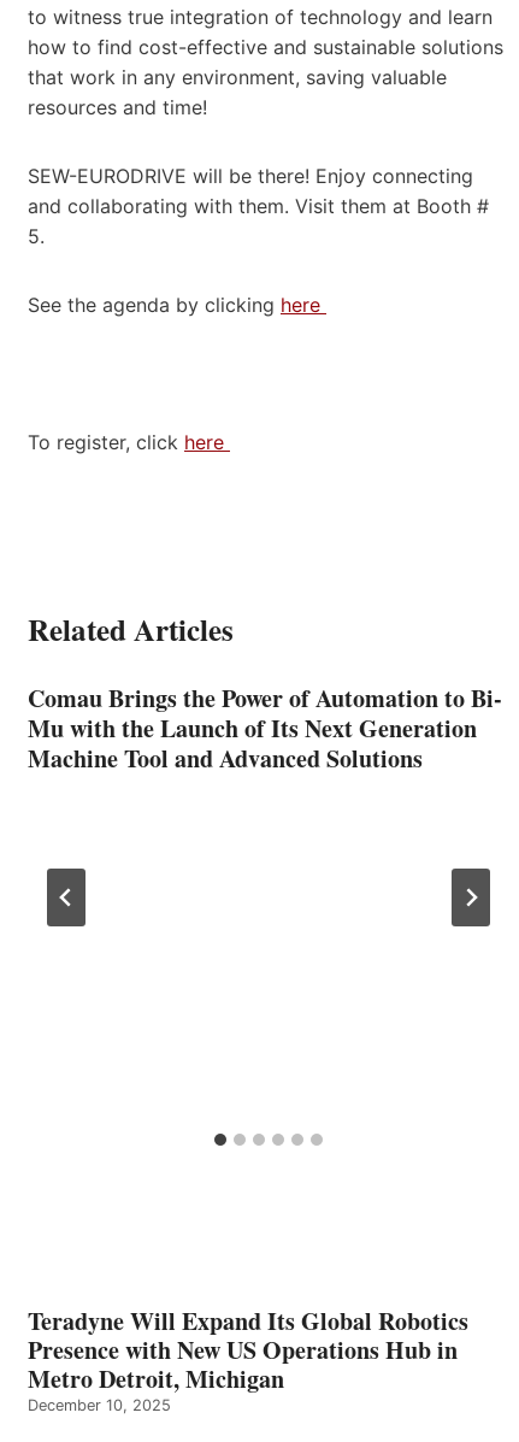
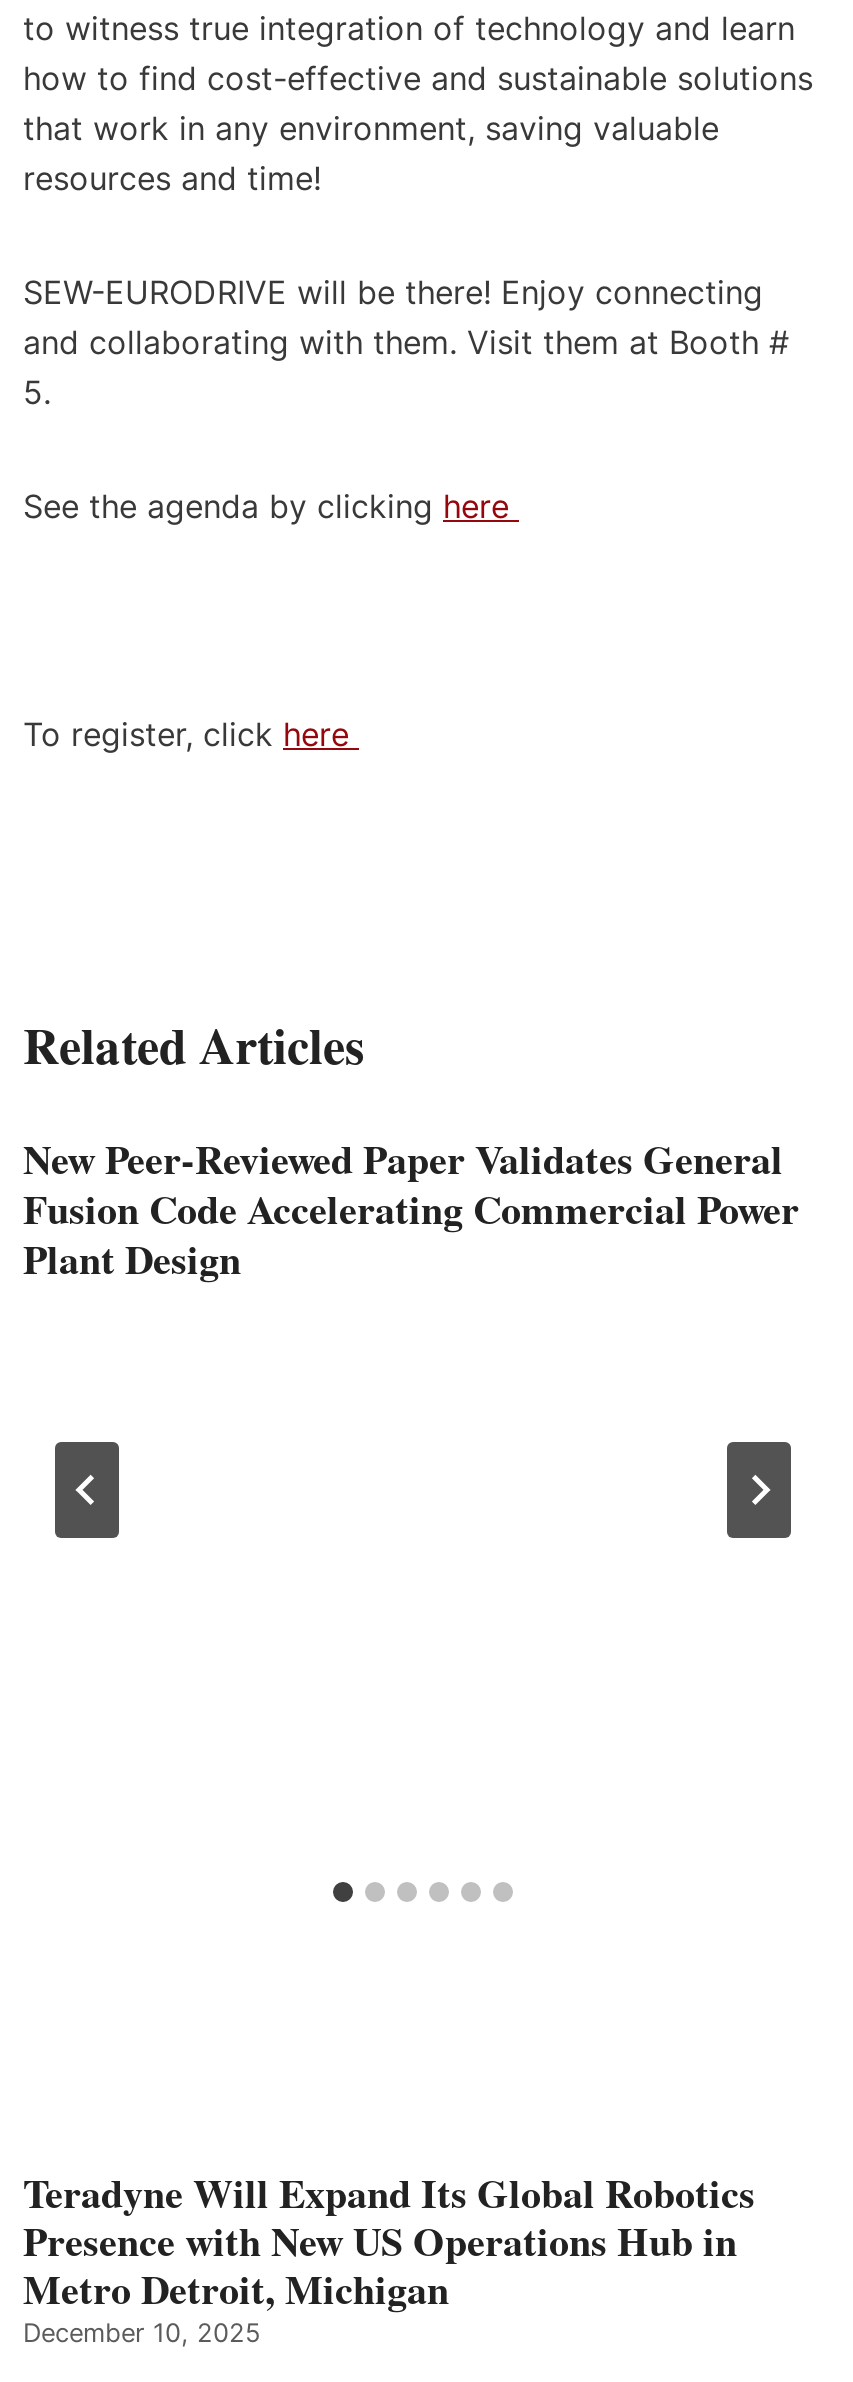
[28,680,502,775] Comau Brings the Power of Automation to Bi- | Mu with the Launch of Its Next Generation | Machine Tool and Advanced Solutions -> [23,1129,799,1287] New Peer-Reviewed Paper Validates General | Fusion Code Accelerating Commercial Power | Plant Design

